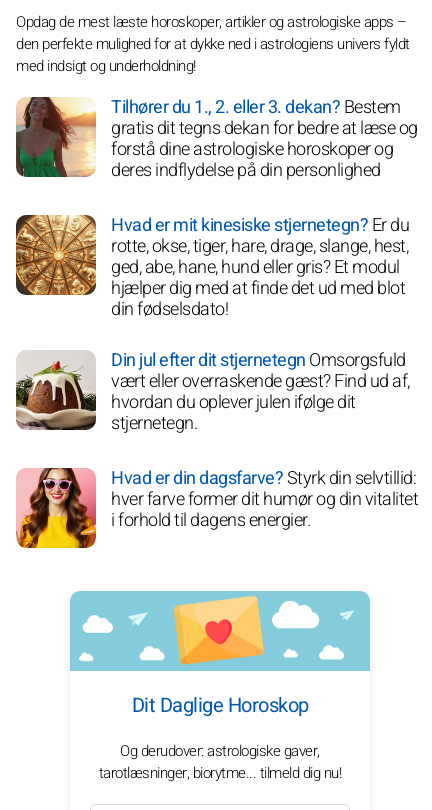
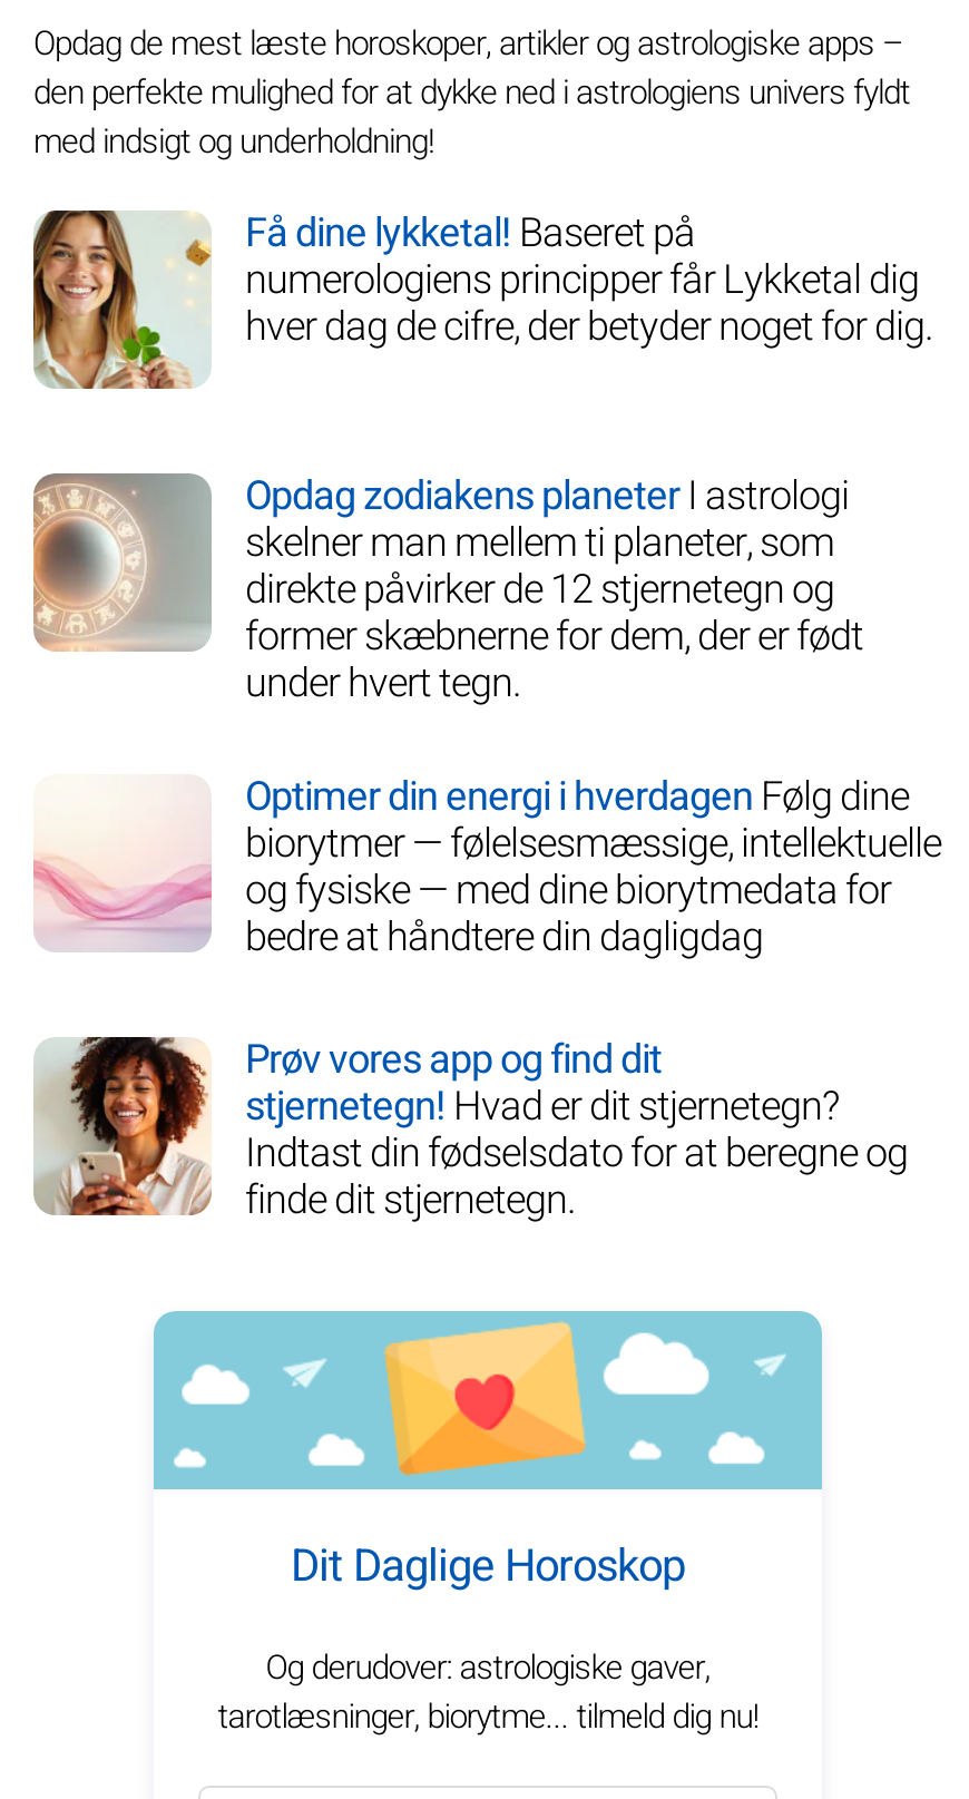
[16,94,417,184] [image] | Tilhører du 1., 2. eller 3. dekan? Bestem | gratis dit tegns dekan for bedre at læse og | forstå dine astrologiske horoskoper og | deres indflydelse på din personlighed -> [31,205,932,391] [image] | Få dine lykketal! Baseret på | numerologiens principper får Lykketal dig | hver dag de cifre, der betyder noget for dig.
[15,212,409,323] [image] | Hvad er mit kinesiske stjernetegn? Er du | rotte, okse, tiger, hare, drage, slange, hest, | ged, abe, hane, hund eller gris? Et modul | hjælper dig med at finde det ud med blot | din fødselsdato! -> [31,468,863,715] [image] | Opdag zodiakens planeter I astrologi | skelner man mellem ti planeter, som | direkte påvirker de 12 stjernetegn og | former skæbnerne for dem, der er født | under hvert tegn.
[15,347,409,437] [image] | Din jul efter dit stjernetegn Omsorgsfuld | vært eller overraskende gæst? Find ud af, | hvordan du oplever julen ifølge dit | stjernetegn. -> [33,769,941,969] [image] | Optimer din energi i hverdagen Følg dine | biorytmer — følelsesmæssige, intellektuelle | og fysiske — med dine biorytmedata for | bedre at håndtere din dagligdag
[16,465,418,549] [image] | Hvad er din dagsfarve? Styrk din selvtillid: | hver farve former dit humør og din vitalitet | i forhold til dagens energier. -> [33,1032,908,1232] [image] | Prøv vores app og find dit | stjernetegn! Hvad er dit stjernetegn? | Indtast din fødselsdato for at beregne og | finde dit stjernetegn.

